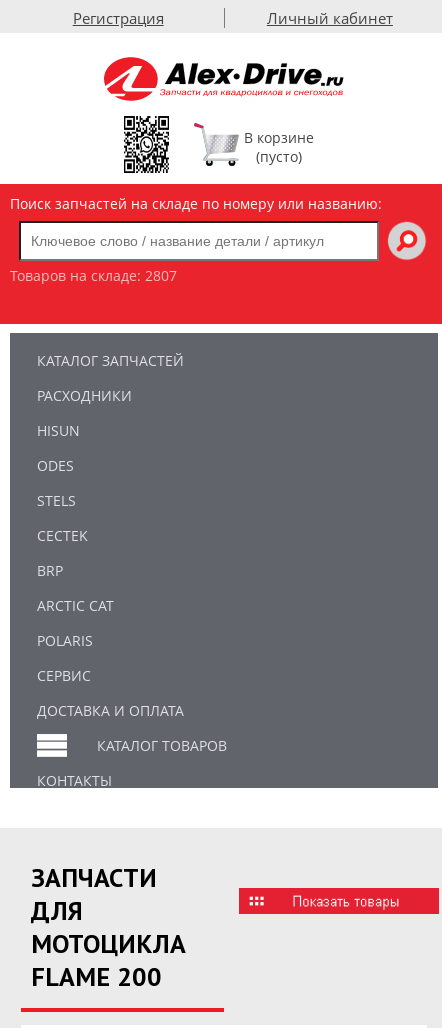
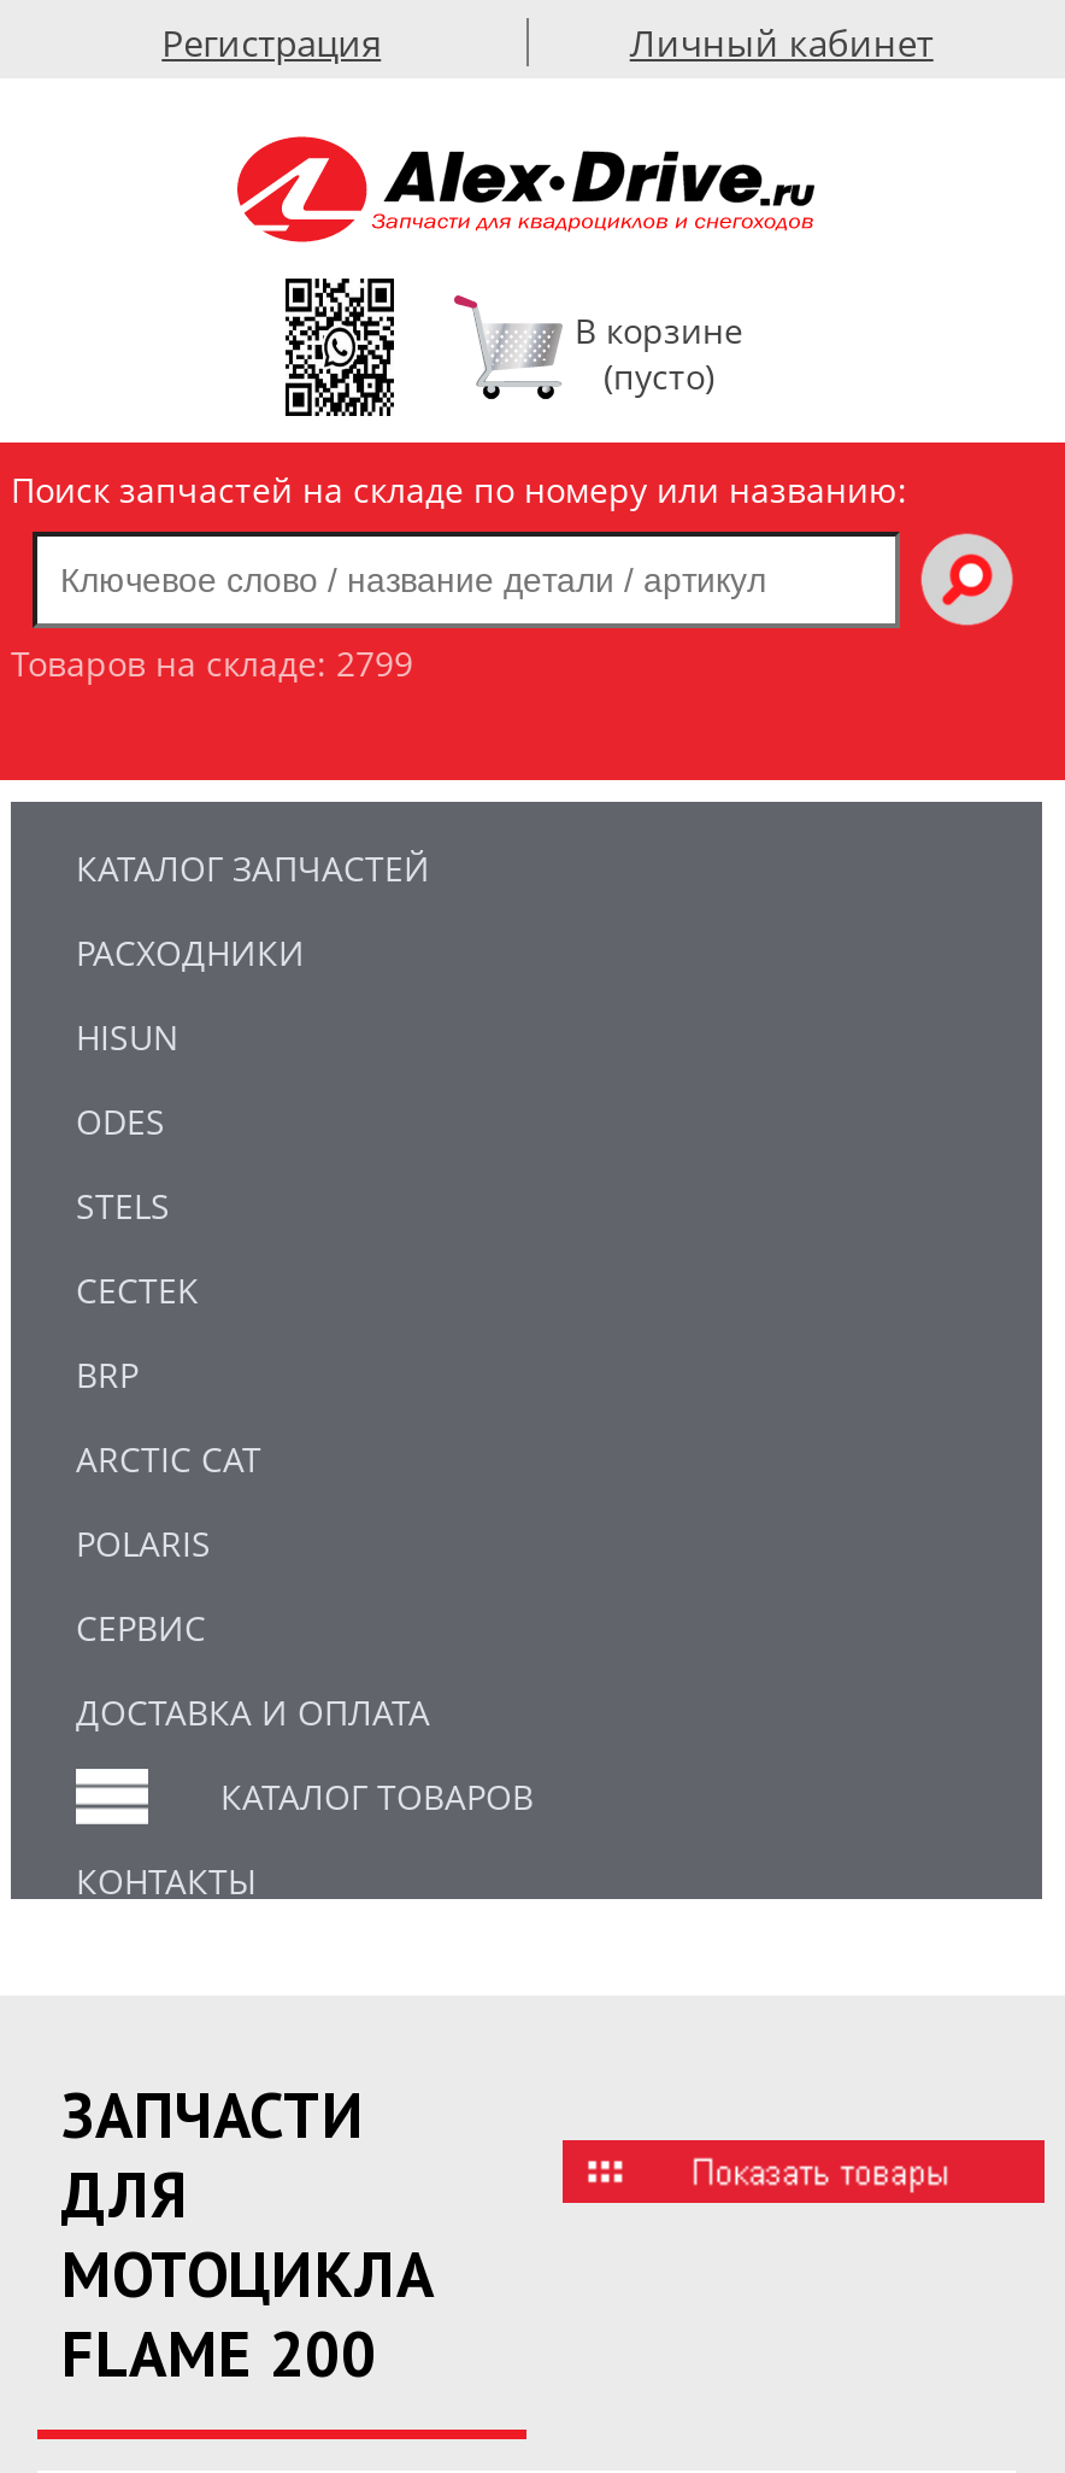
[10,266,177,285] Товаров на складе: 2807 -> [11,640,413,686] Товаров на складе: 2799

